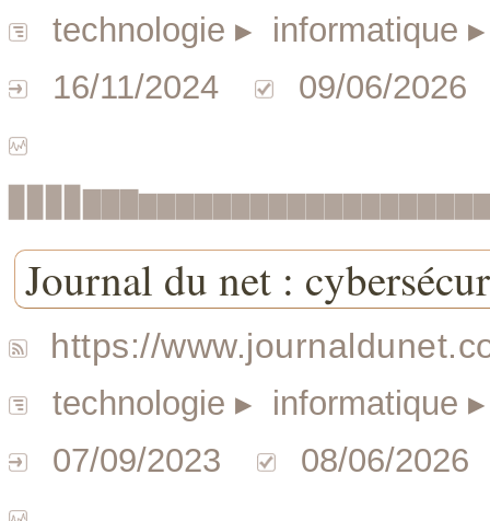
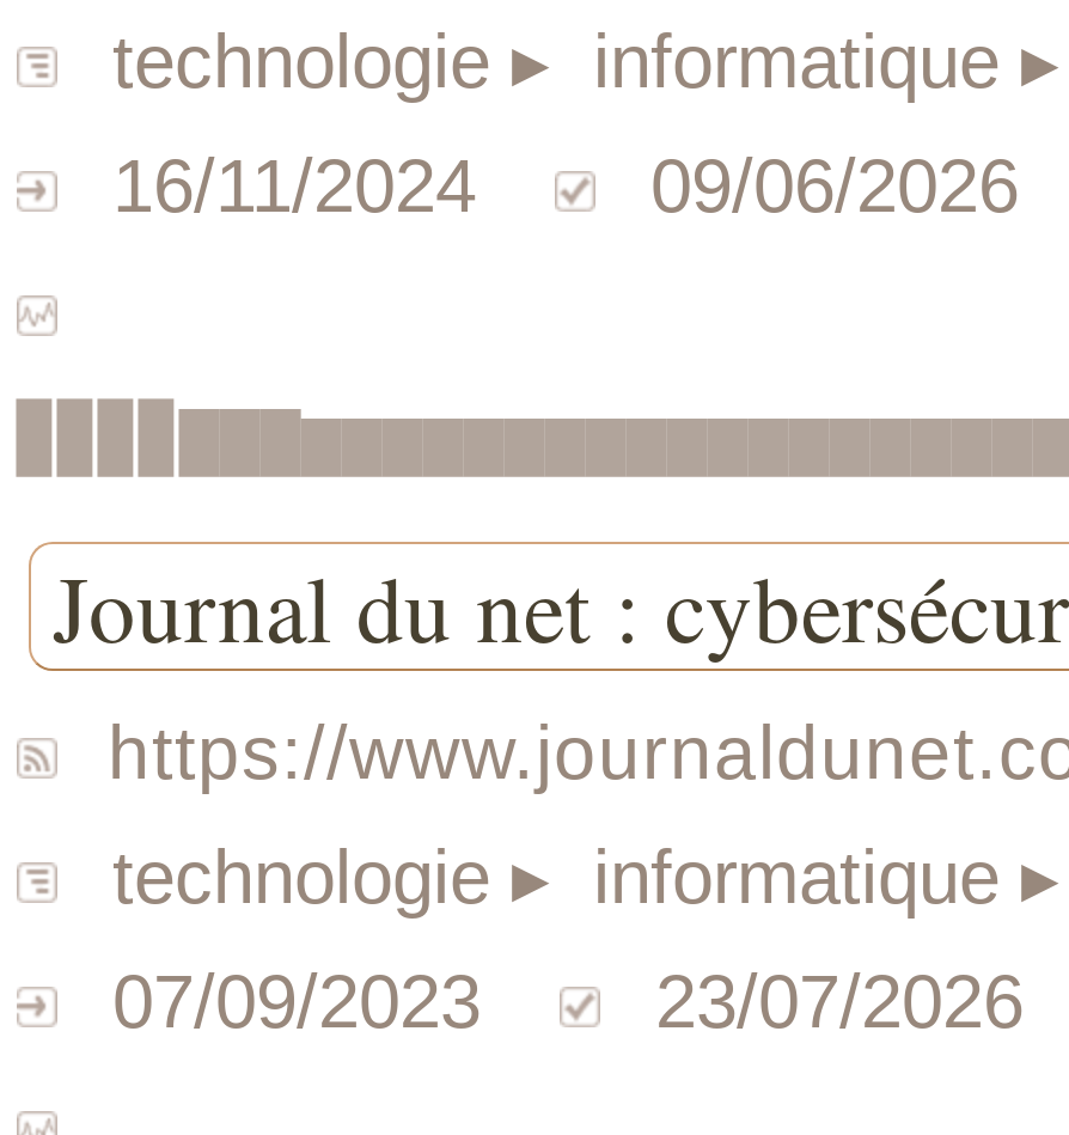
[301,441,469,479] 08/06/2026 -> [655,960,1024,1044] 23/07/2026

